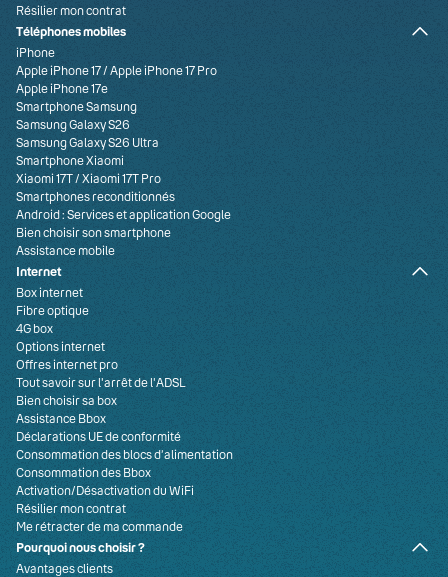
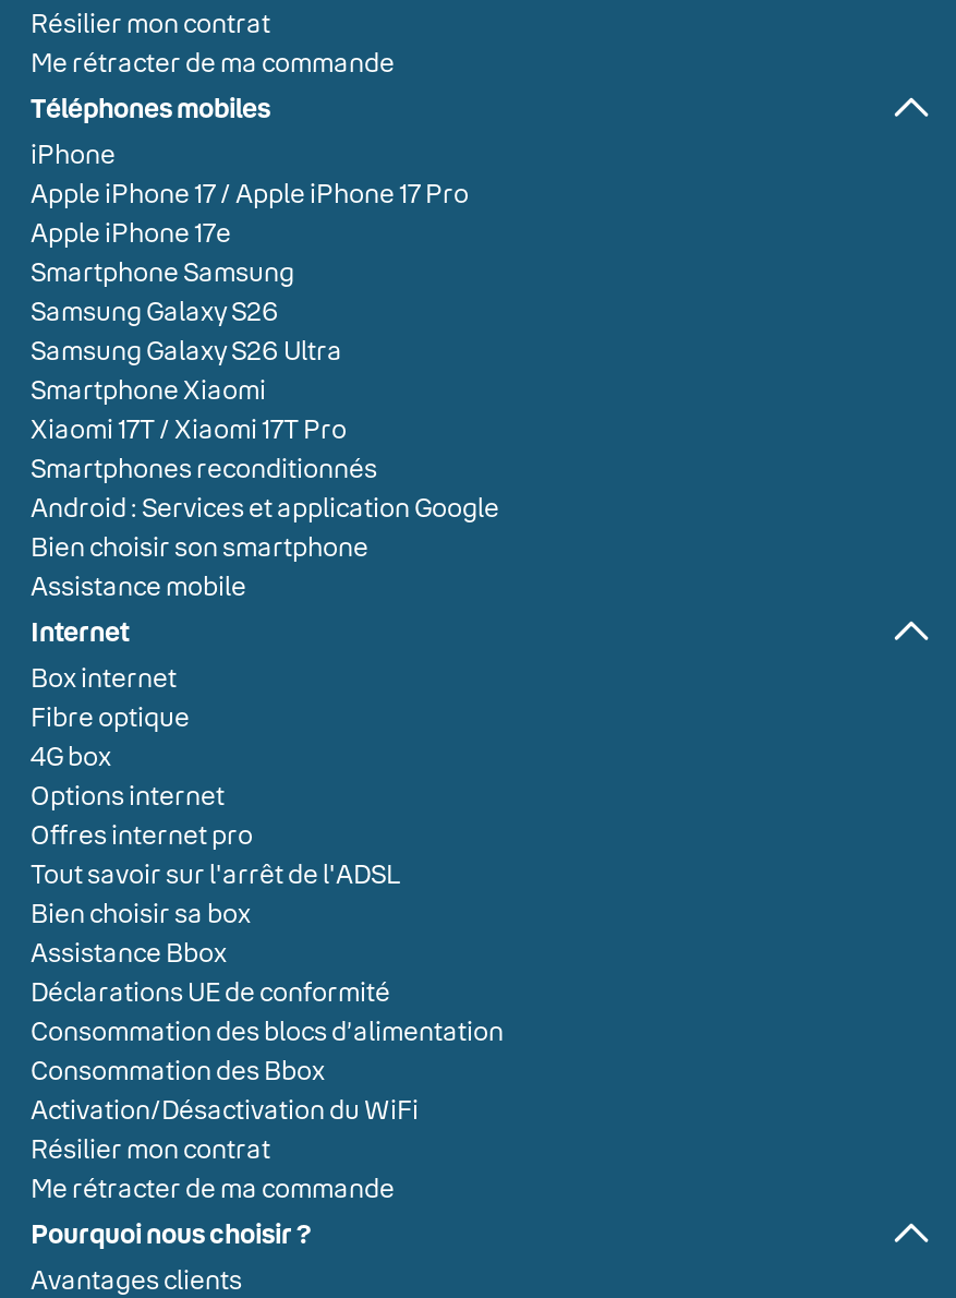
none -> [31,46,395,76] Me rétracter de ma commande

